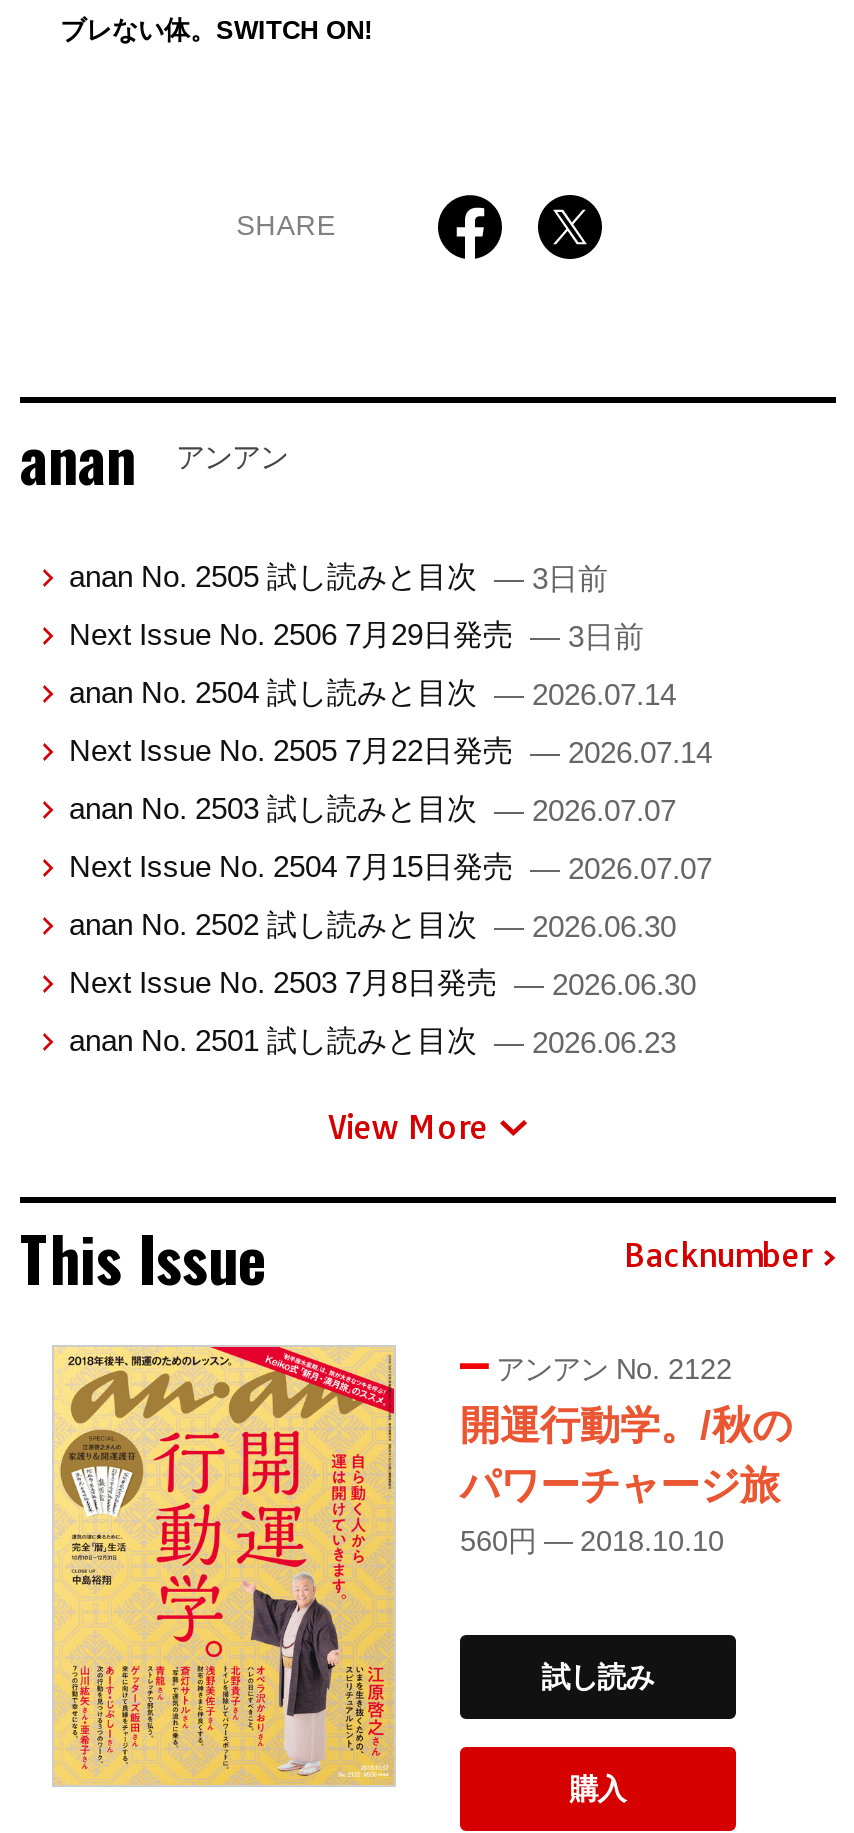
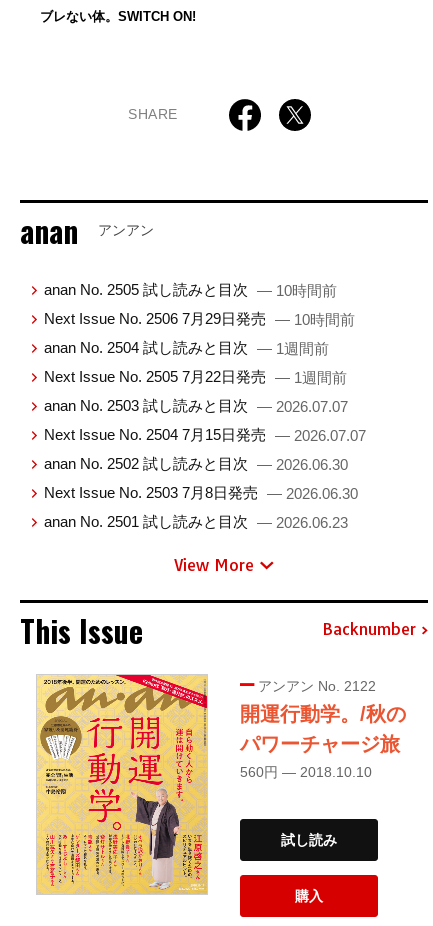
[69,559,608,594] anan No. 2505 試し読みと目次 — 3日前 -> [44,281,337,299] anan No. 2505 試し読みと目次 — 10時間前
[69,616,644,652] Next Issue No. 2506 7月29日発売 — 3日前 -> [44,310,355,328] Next Issue No. 2506 7月29日発売 — 10時間前
[69,674,676,710] anan No. 2504 試し読みと目次 — 2026.07.14 -> [44,339,329,357] anan No. 2504 試し読みと目次 — 1週間前
[69,732,712,768] Next Issue No. 2505 7月22日発売 — 2026.07.14 -> [44,368,347,386] Next Issue No. 2505 7月22日発売 — 1週間前

